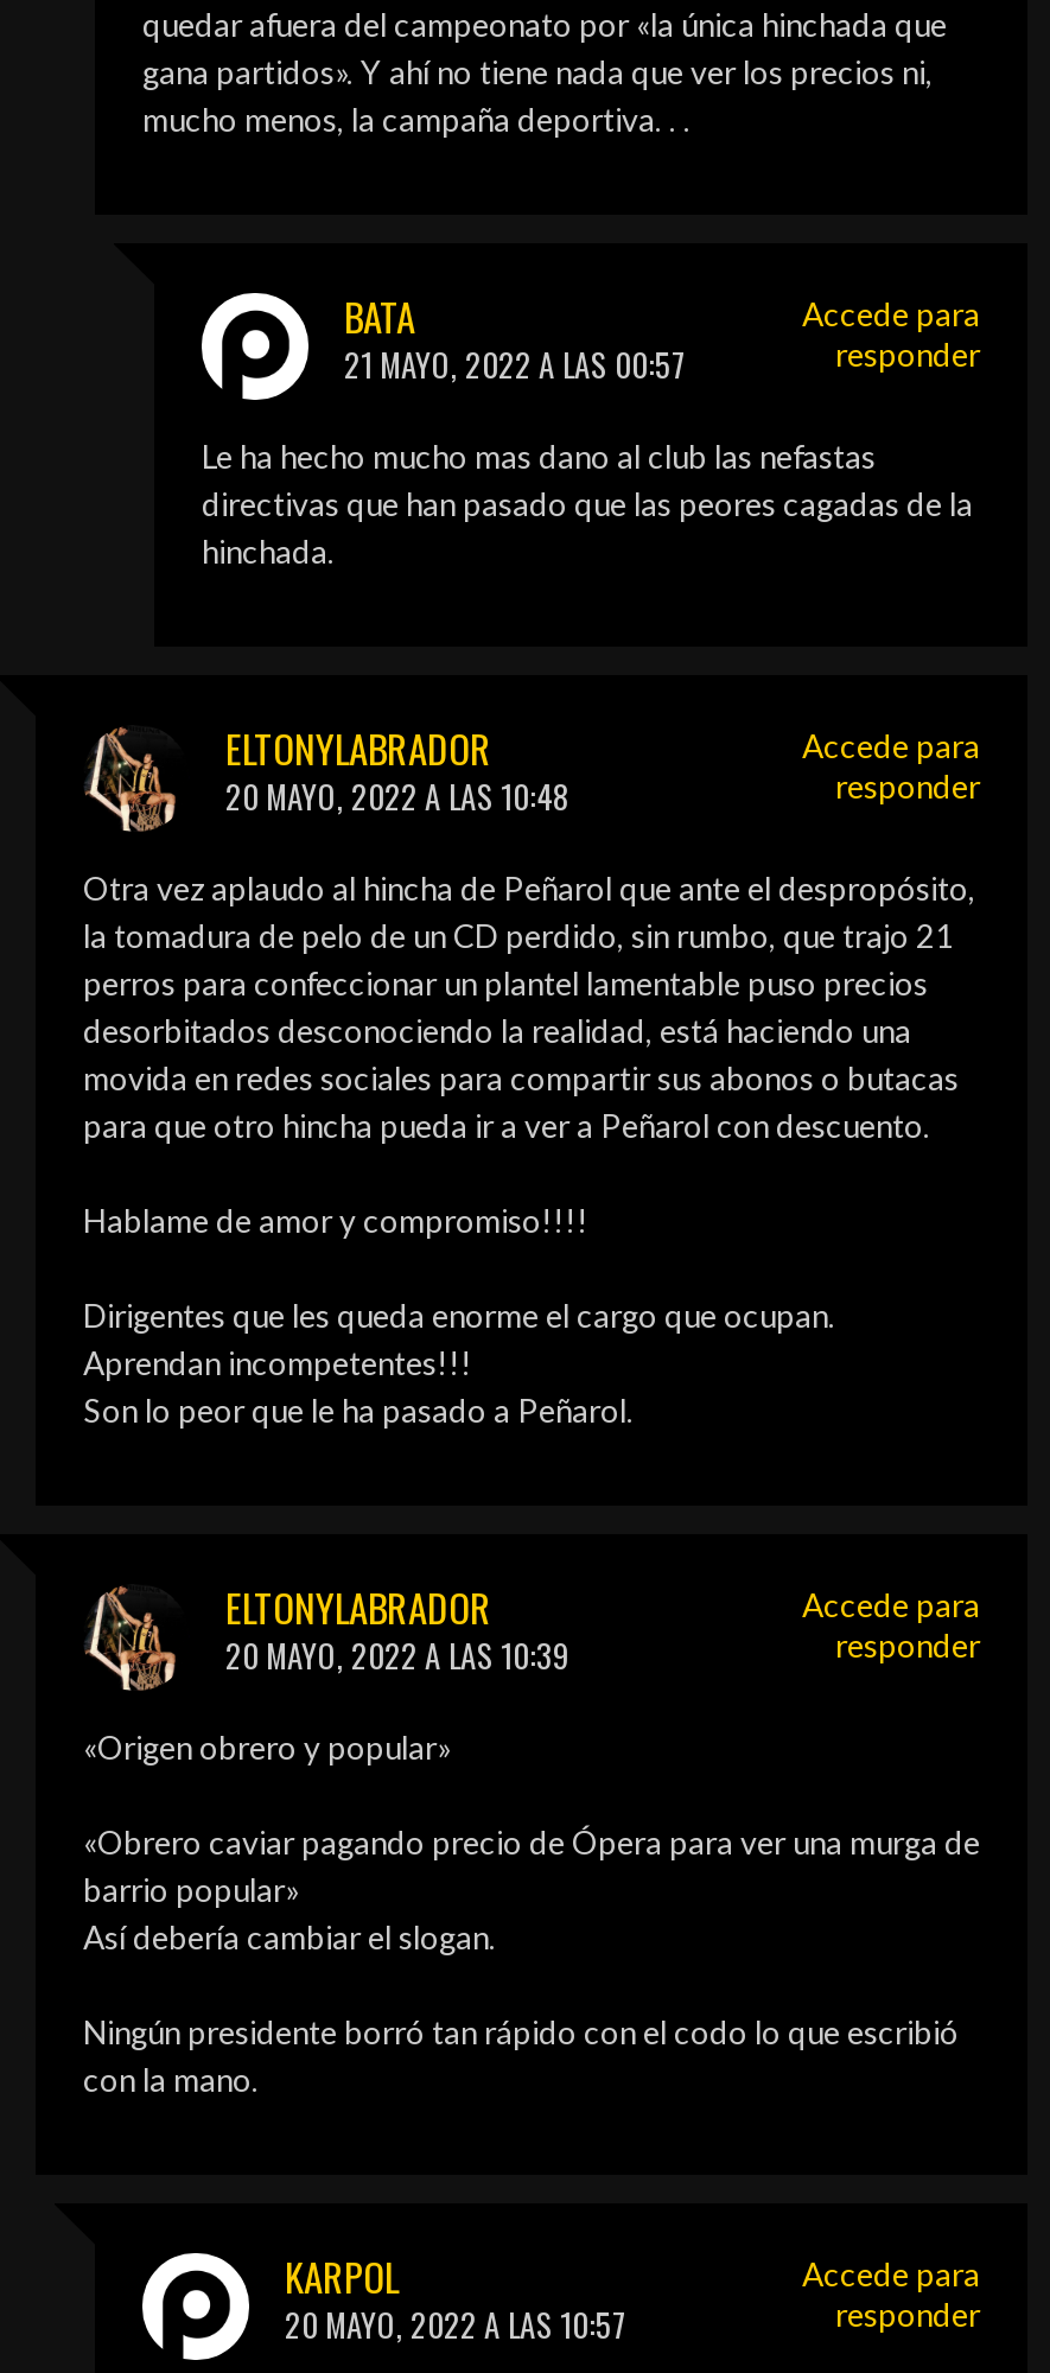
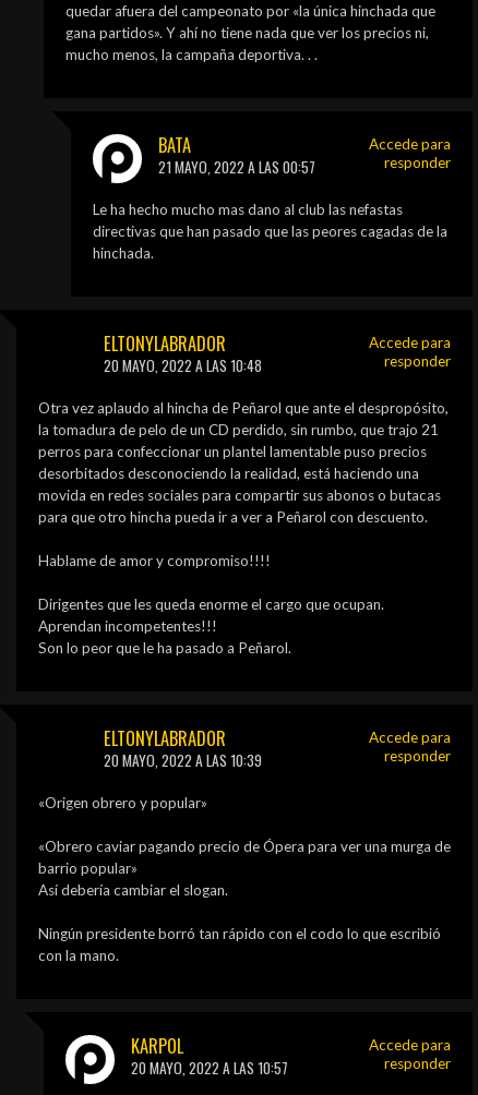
[83,724,178,833] [image] -> none
[83,1583,178,1692] [image] -> none

